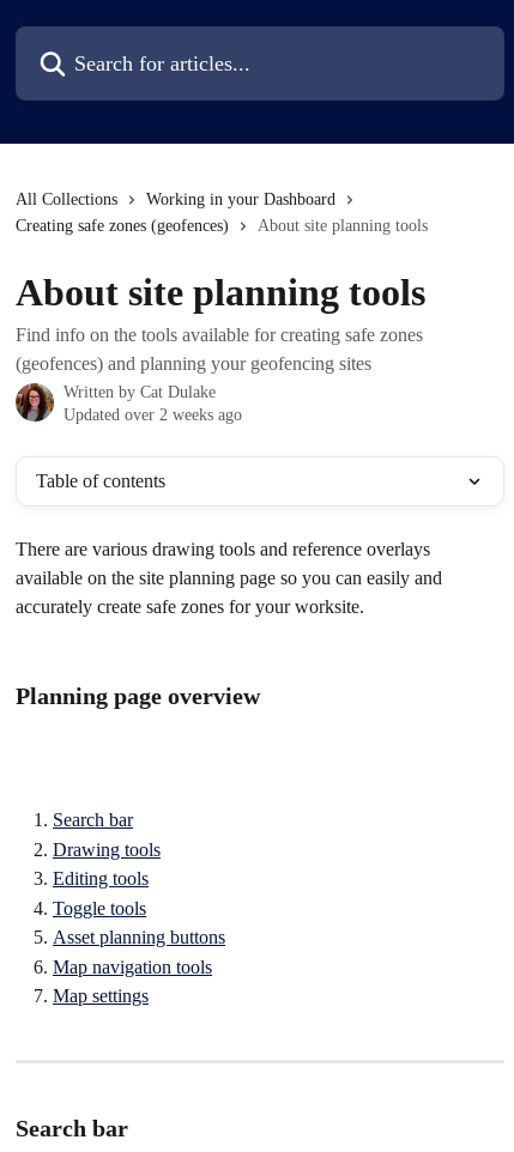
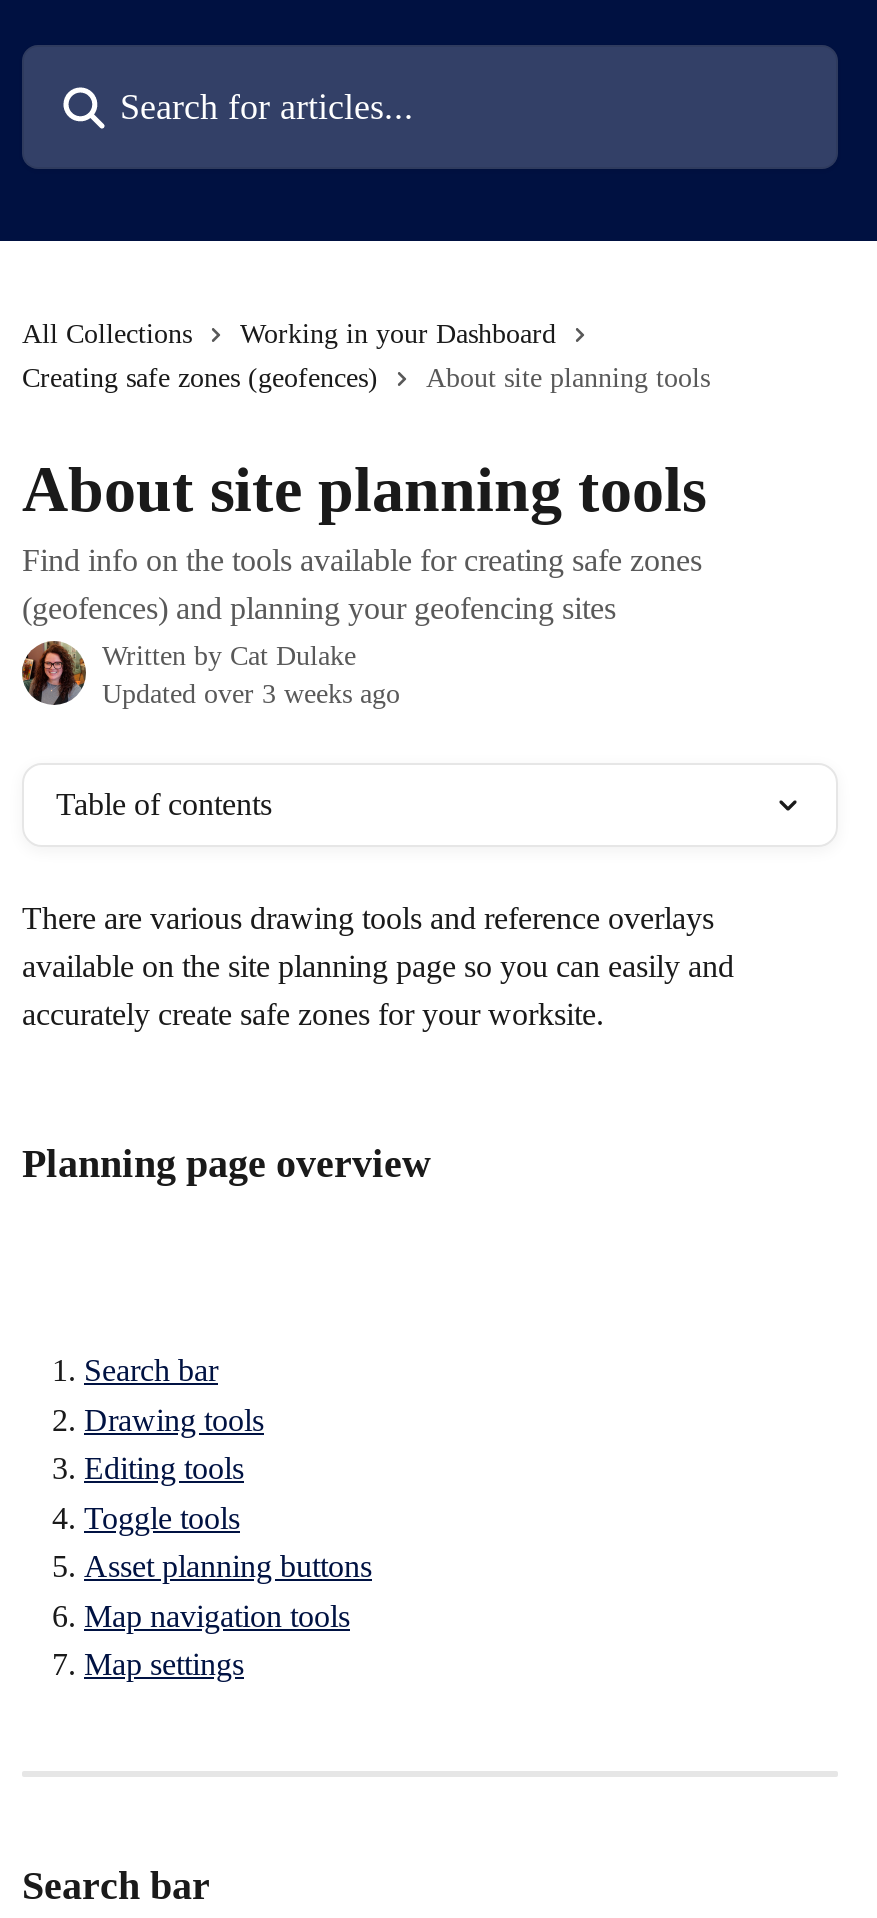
[64,406,242,424] Updated over 2 weeks ago -> [102,679,400,709] Updated over 3 weeks ago

